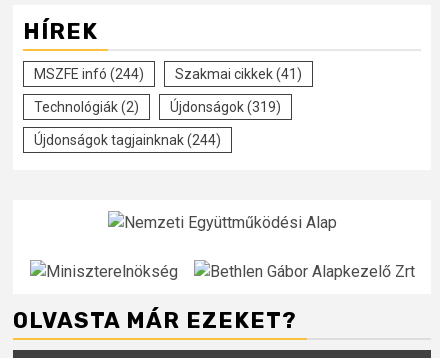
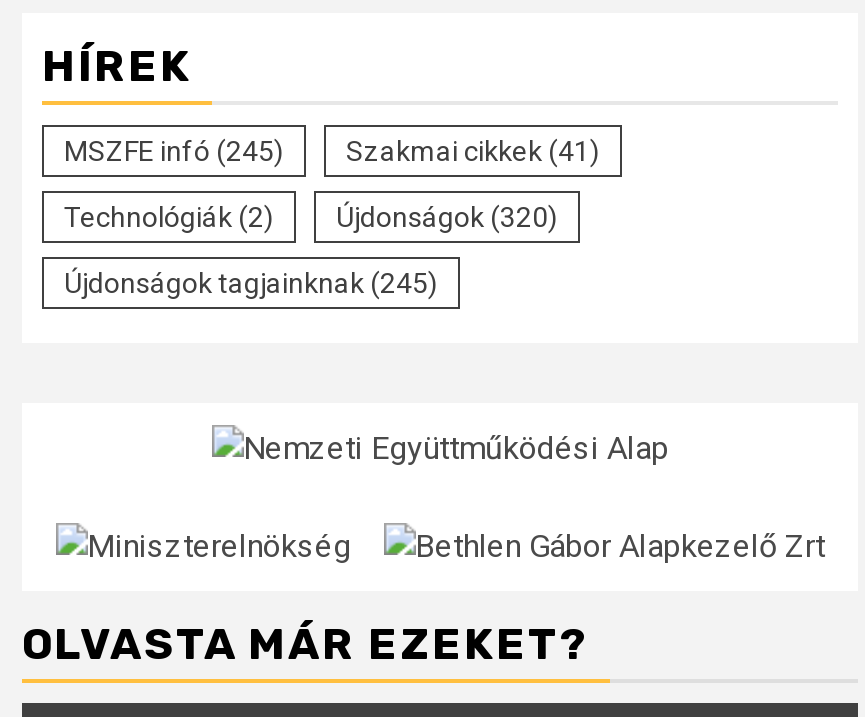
[34,66,302,82] MSZFE infó (244) Szakmai cikkek (41) -> [64,136,600,168] MSZFE infó (245) Szakmai cikkek (41)
[34,99,281,115] Technológiák (2) Újdonságok (319) -> [64,202,558,234] Technológiák (2) Újdonságok (320)
[34,132,221,148] Újdonságok tagjainknak (244) -> [64,268,438,300] Újdonságok tagjainknak (245)

